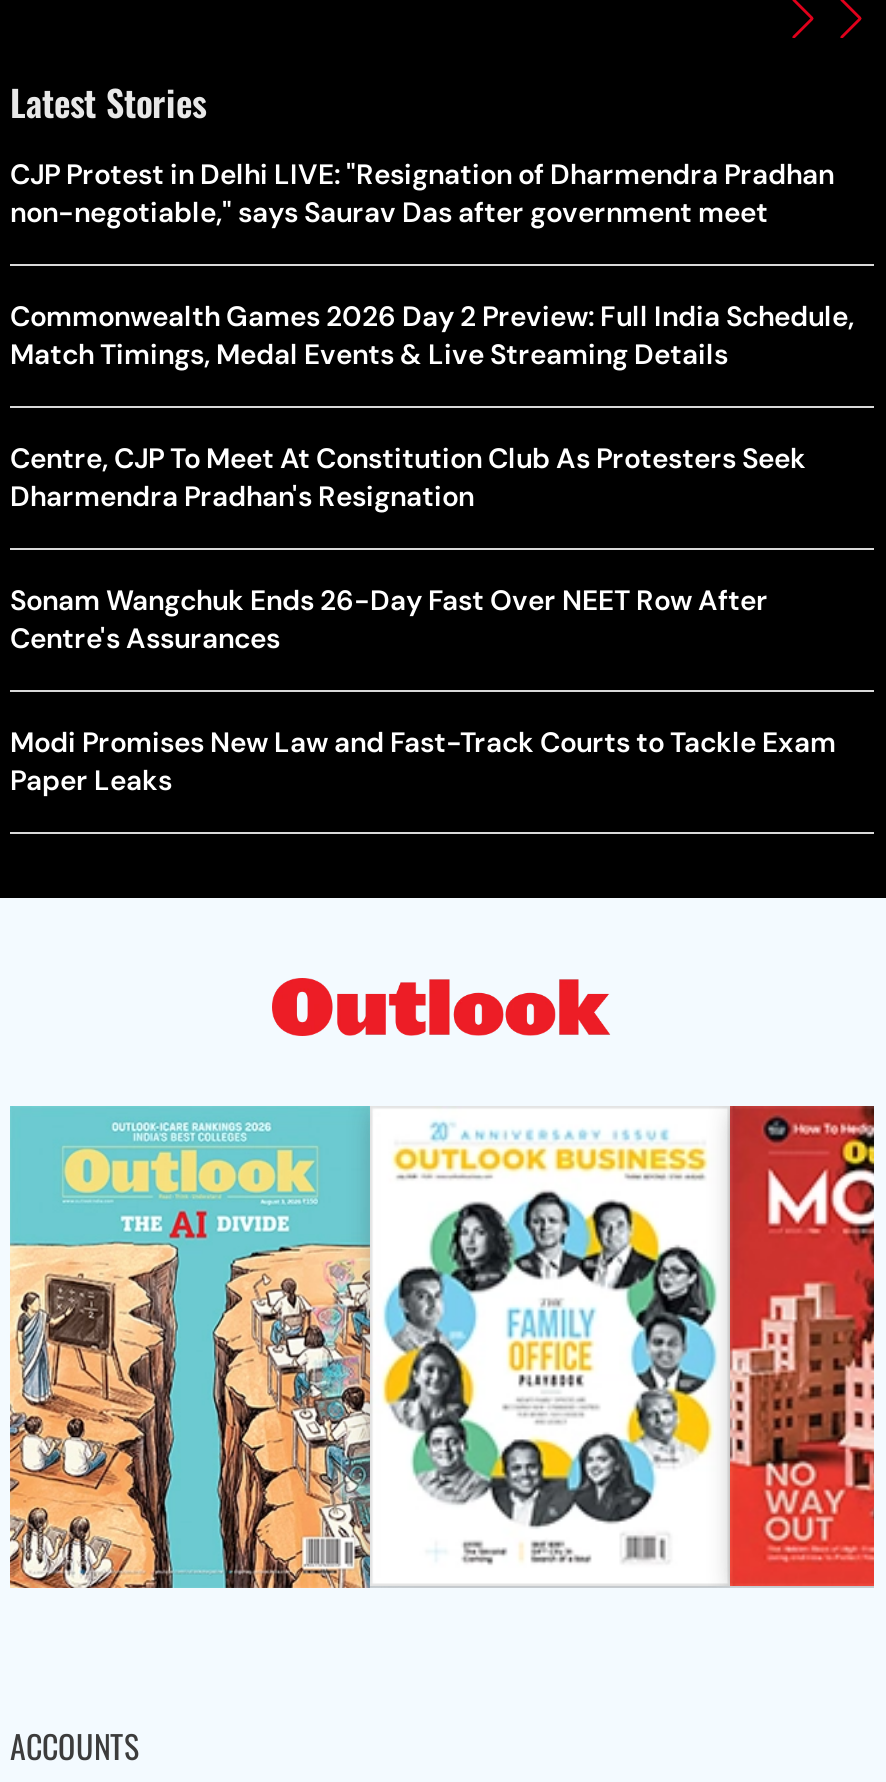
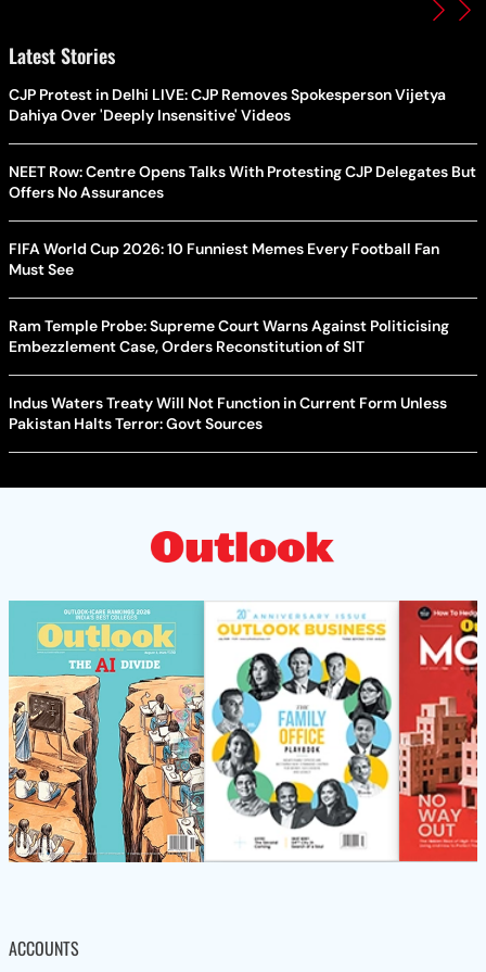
[10,156,834,230] CJP Protest in Delhi LIVE: "Resignation of Dharmendra Pradhan | non-negotiable," says Saurav Das after government meet -> [9,85,446,125] CJP Protest in Delhi LIVE: CJP Removes Spokesperson Vijetya | Dahiya Over 'Deeply Insensitive' Videos
[10,298,854,372] Commonwealth Games 2026 Day 2 Preview: Full India Schedule, | Match Timings, Medal Events & Live Streaming Details -> [9,162,476,202] NEET Row: Centre Opens Talks With Protesting CJP Delegates But | Offers No Assurances
[10,440,806,514] Centre, CJP To Meet At Constitution Club As Protesters Seek | Dharmendra Pradhan's Resignation -> [9,239,439,279] FIFA World Cup 2026: 10 Funniest Memes Every Football Fan | Must See
[10,582,768,656] Sonam Wangchuk Ends 26-Day Fast Over NEET Row After | Centre's Assurances -> [9,316,449,356] Ram Temple Probe: Supreme Court Warns Against Politicising | Embezzlement Case, Orders Reconstitution of SIT
[10,724,836,798] Modi Promises New Law and Fast-Track Courts to Tackle Exam | Paper Leaks -> [9,393,447,433] Indus Waters Treaty Will Not Function in Current Form Unless | Pakistan Halts Terror: Govt Sources

